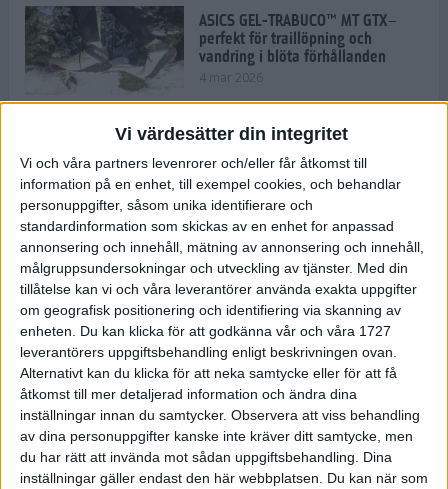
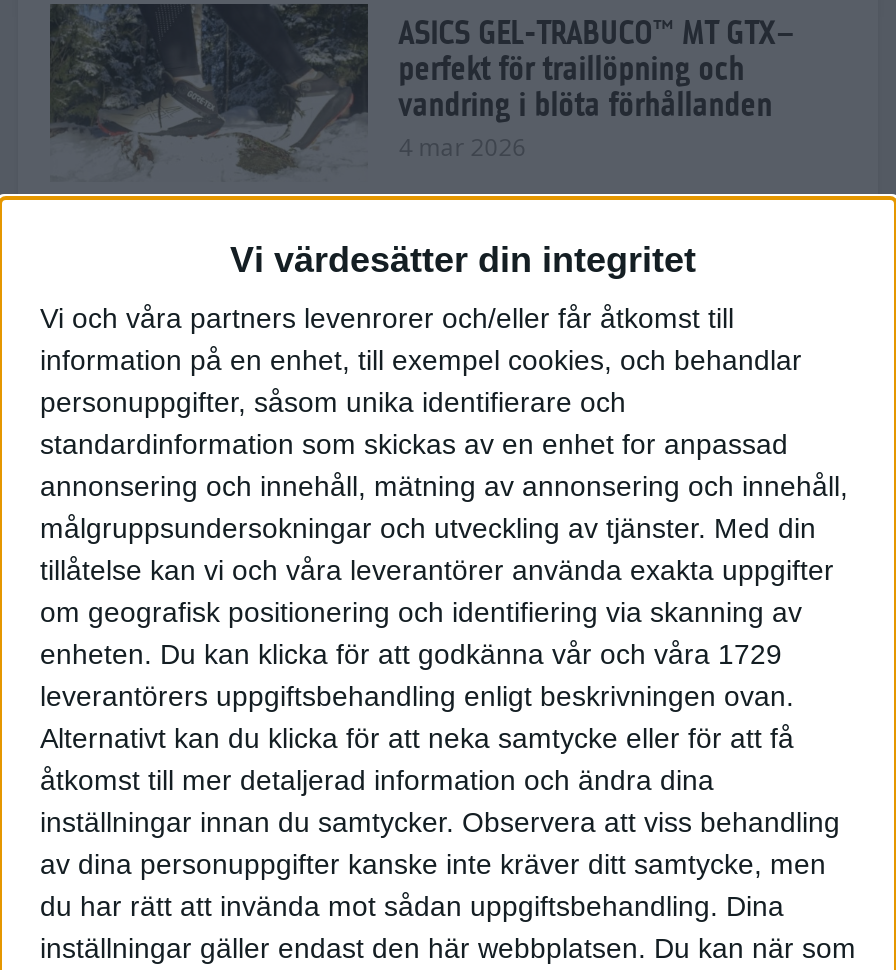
[20,323,391,339] enheten. Du kan klicka för att godkänna vår och våra 1727 -> [40,639,782,671] enheten. Du kan klicka för att godkänna vår och våra 1729

